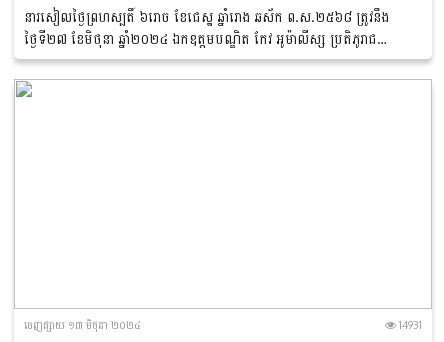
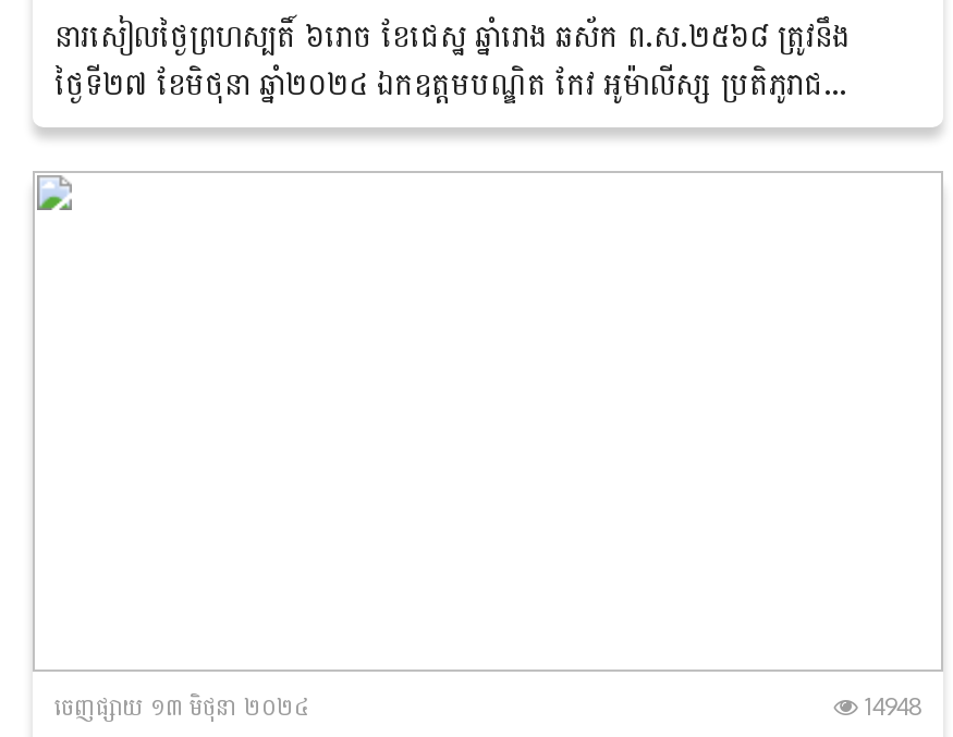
[396,318,422,332] 14931 -> [858,691,921,722] 14948

